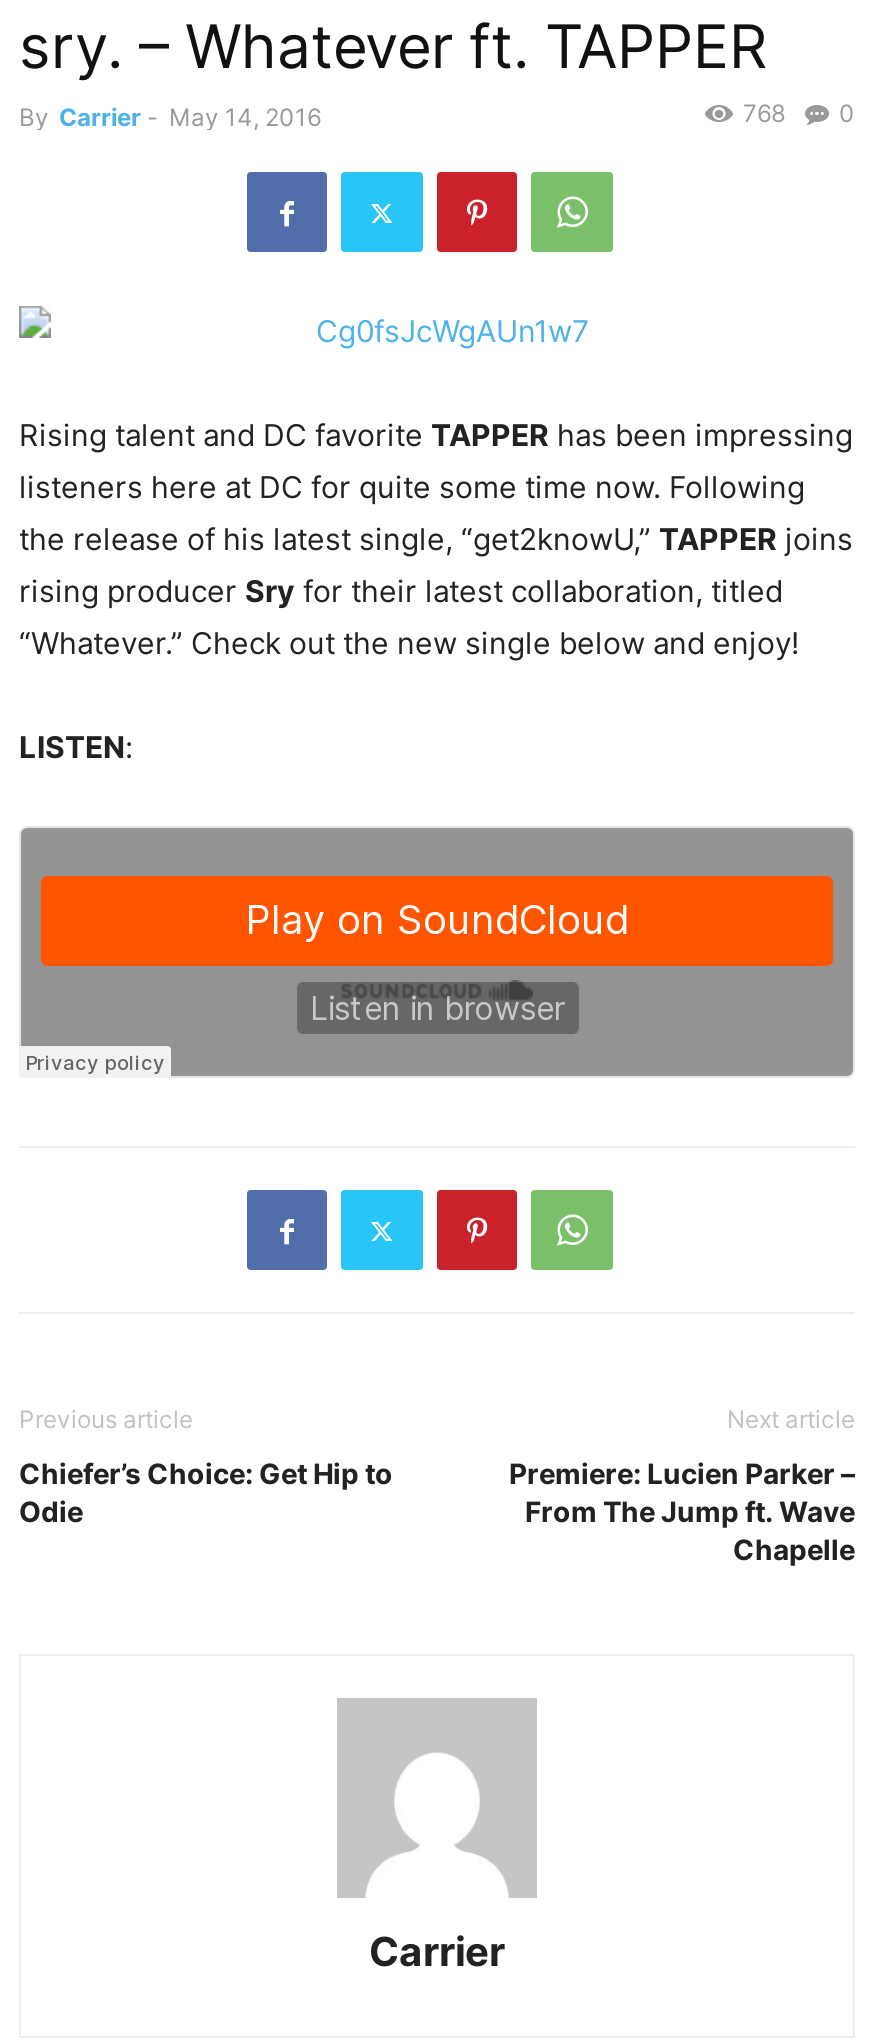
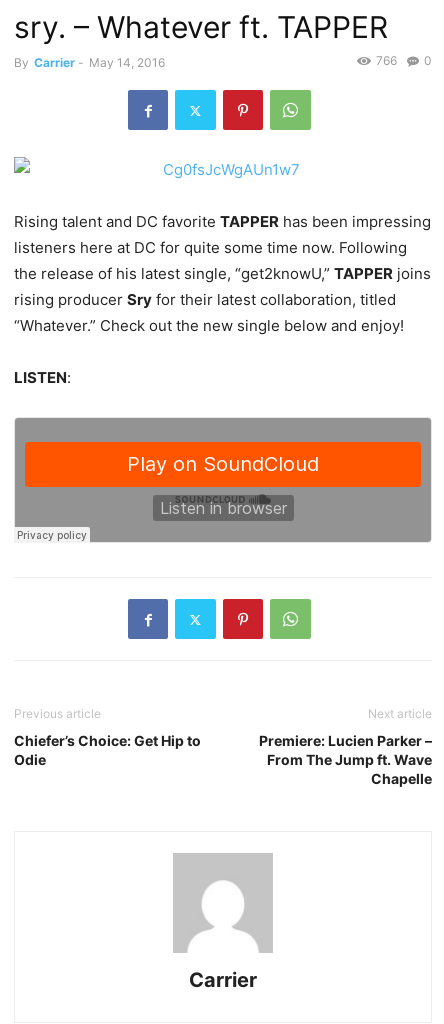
[743,98,855,128] 768 0 -> [376,53,432,68] 766 0

